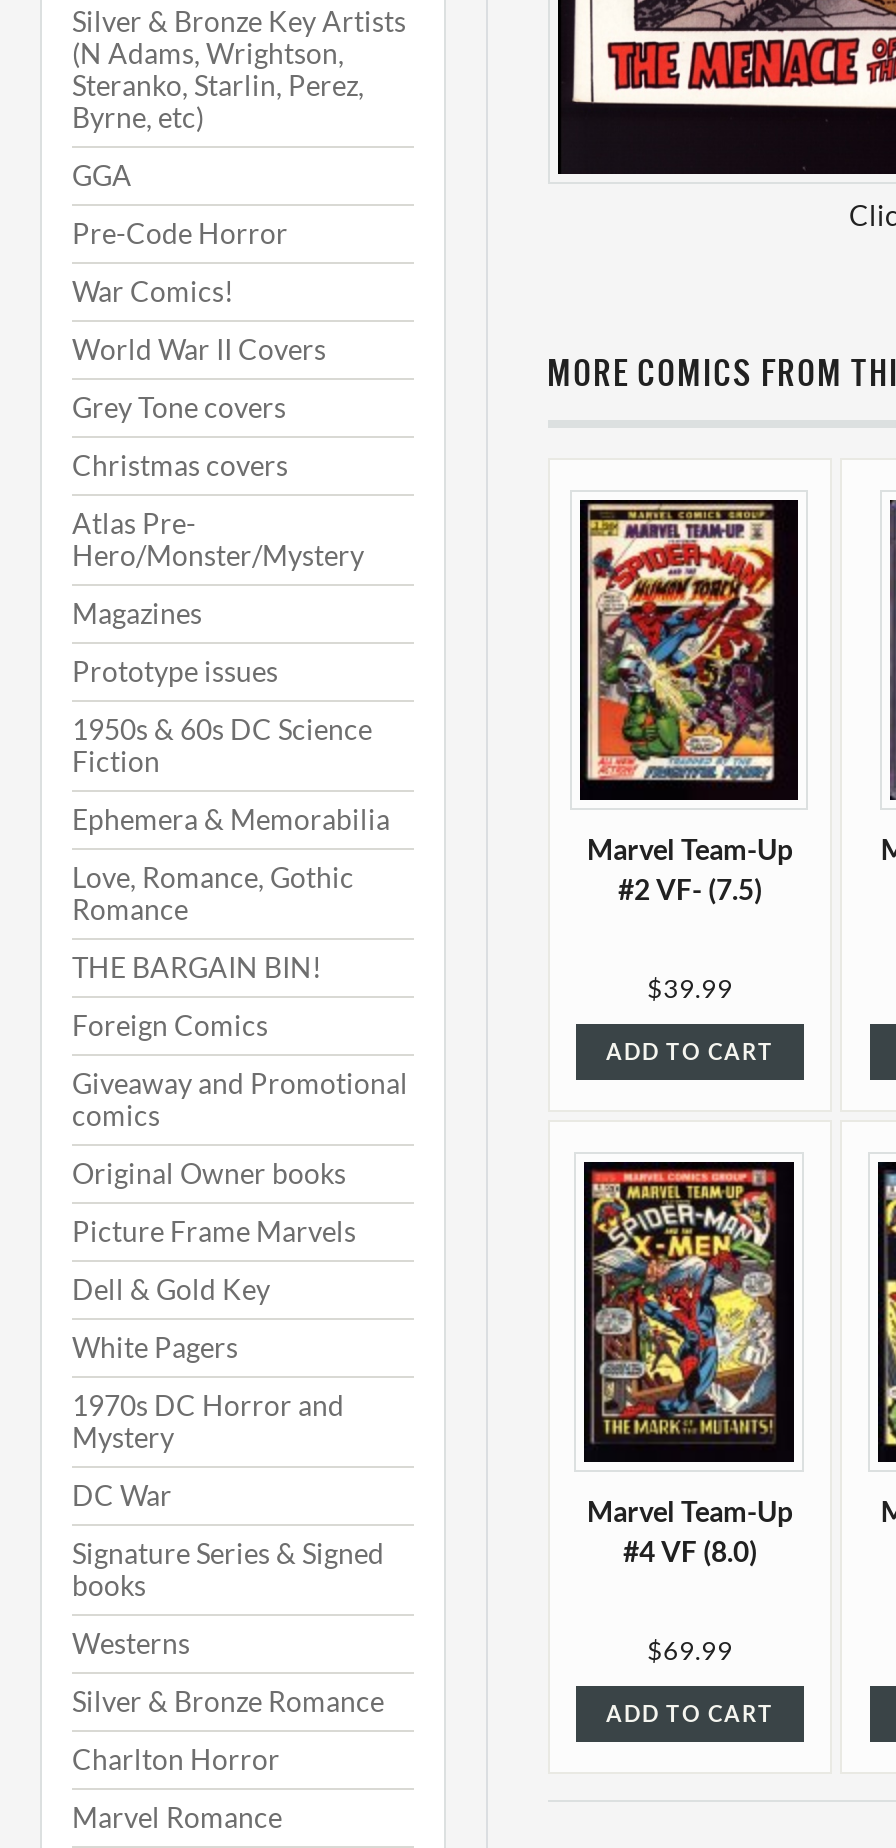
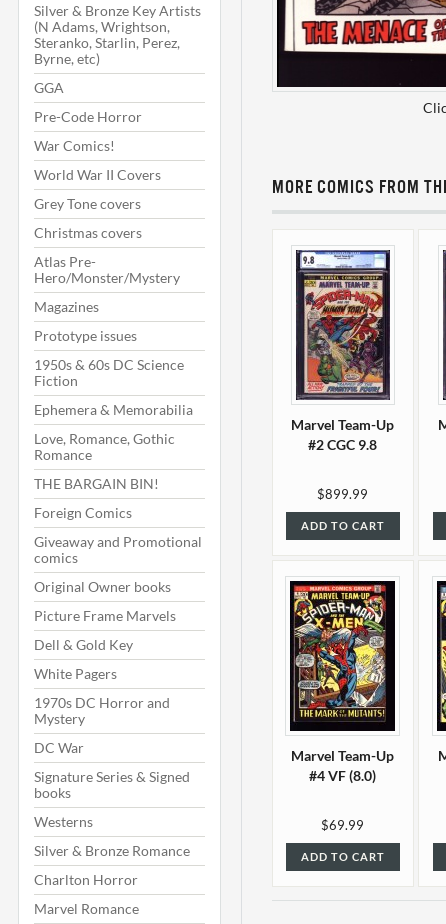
[578,498,800,906] [image] | #2 VF- (7.5) -> [288,249,397,453] [image] | #2 CGC 9.8
[647,972,733,1004] $39.99 -> [317,486,368,502] $899.99

